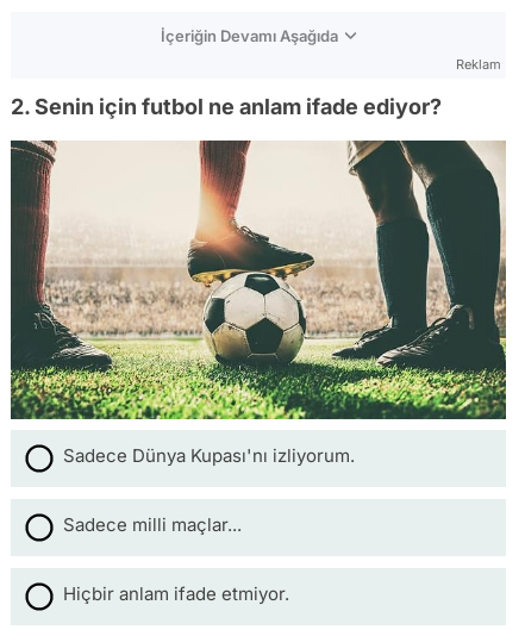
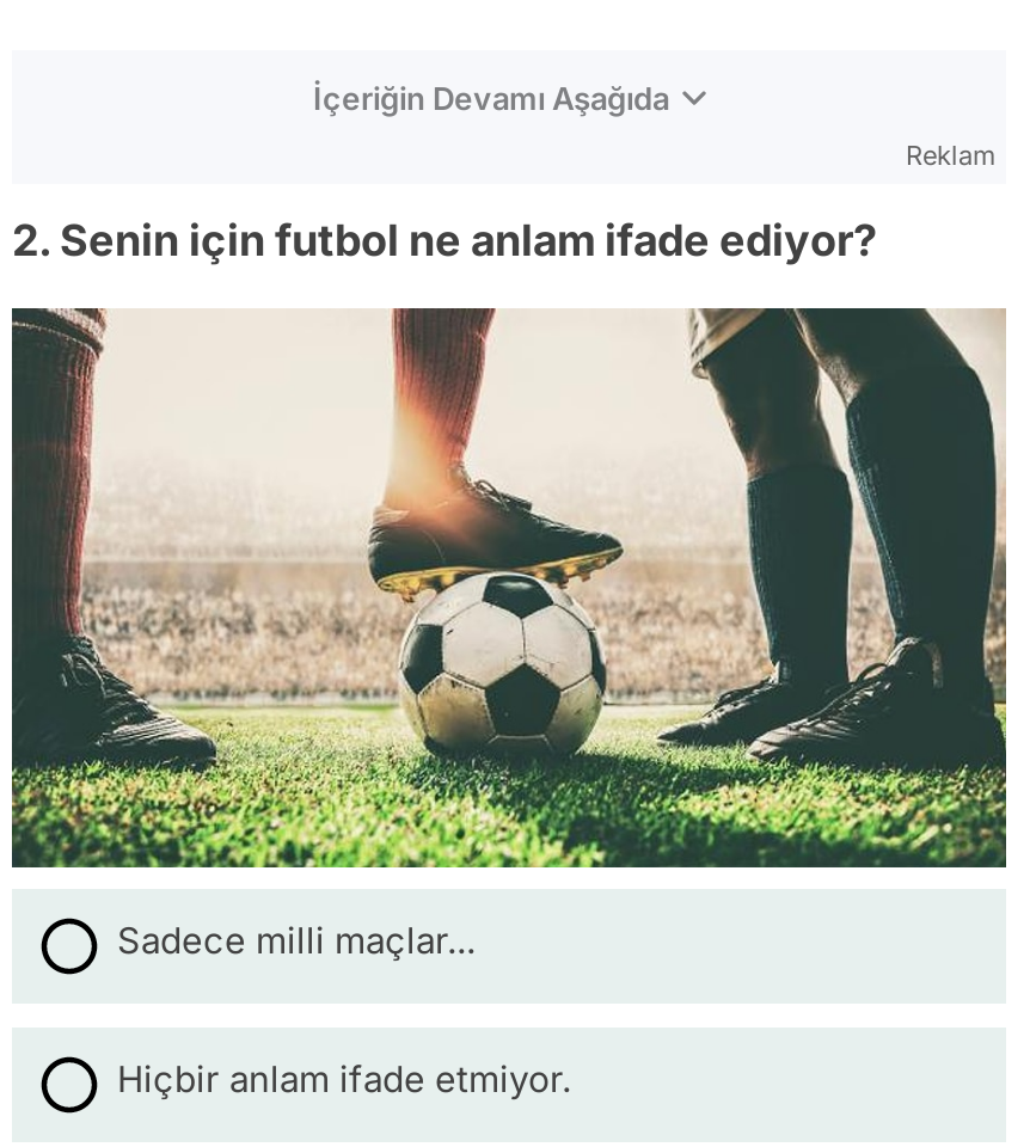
[63,444,355,467] Sadece Dünya Kupası'nı izliyorum. -> none

